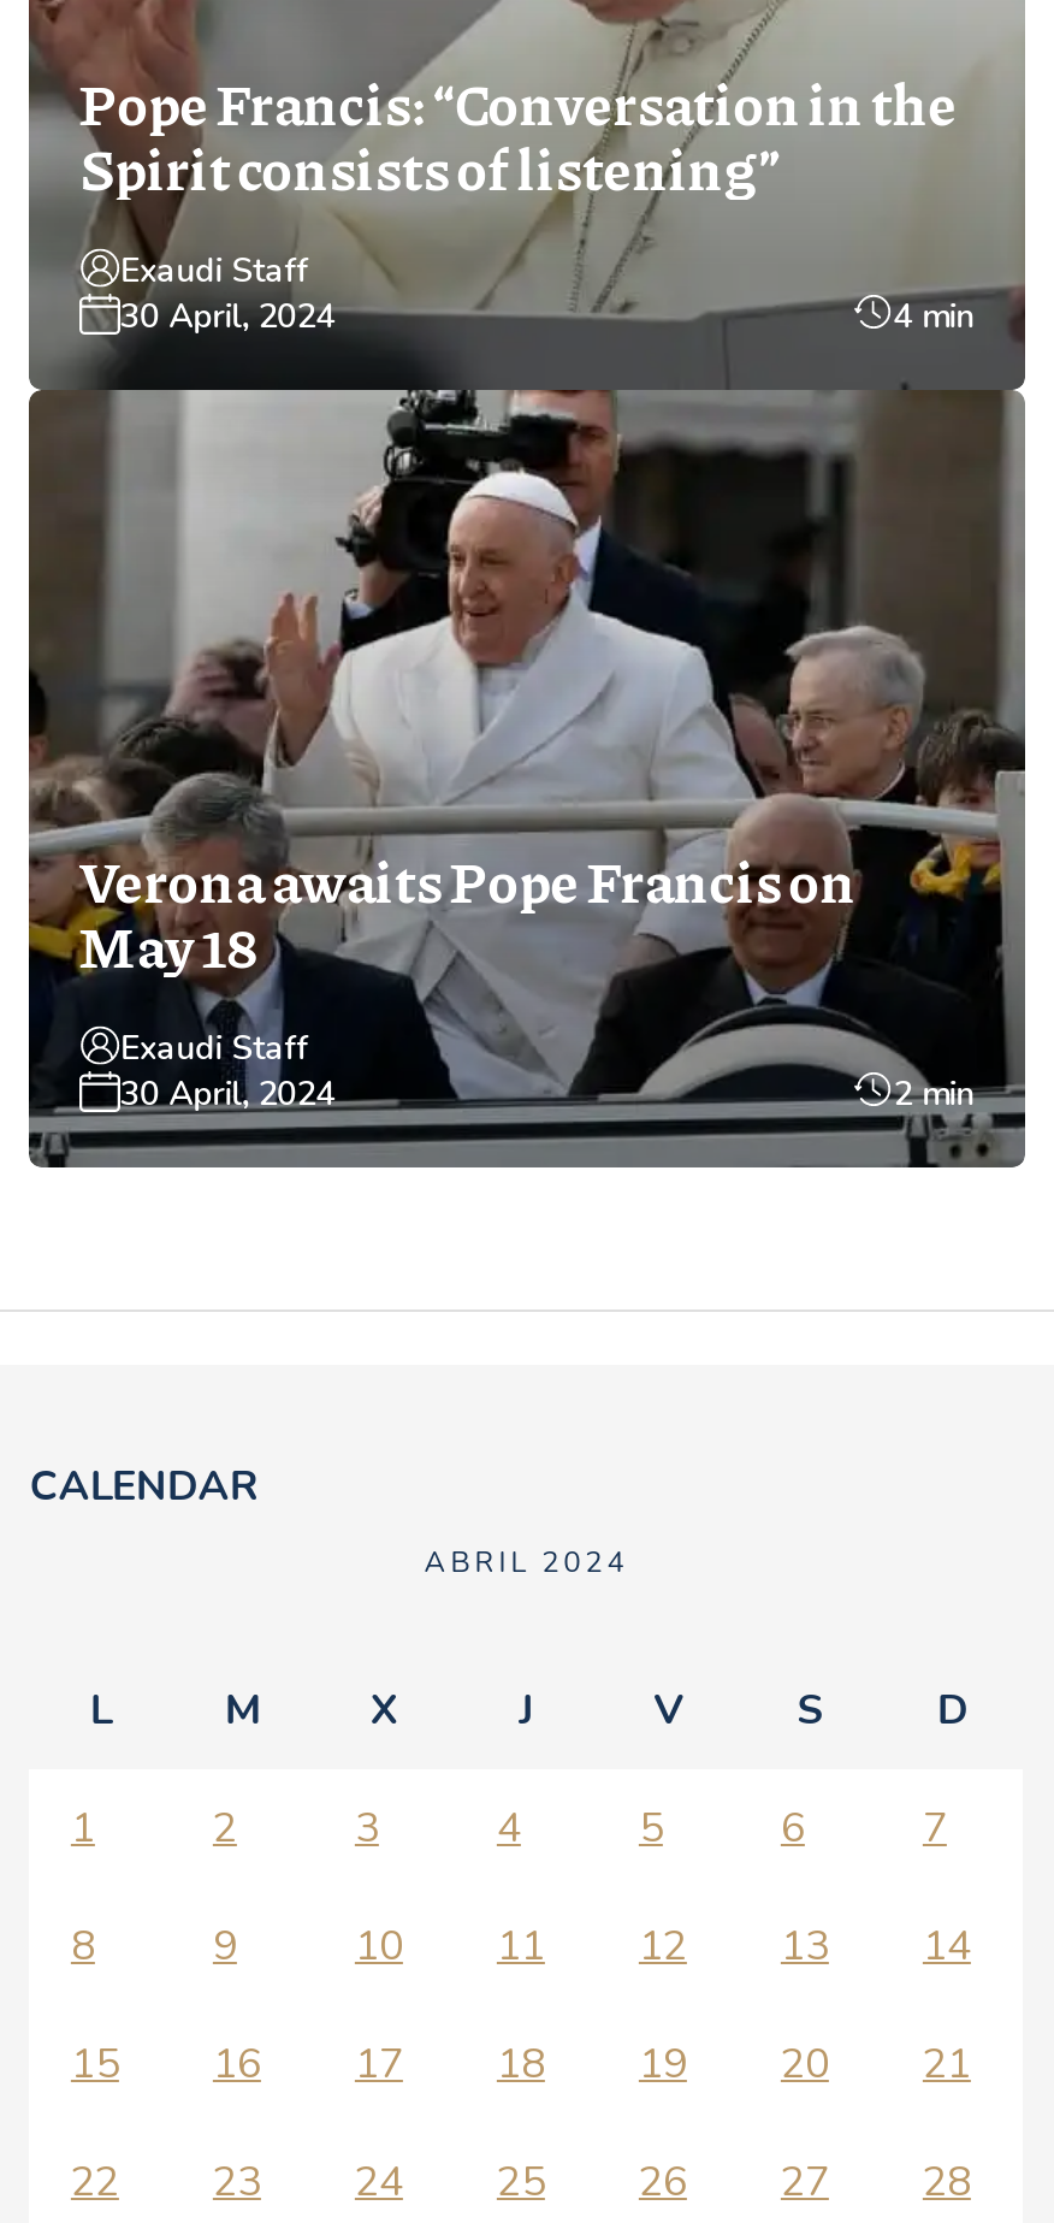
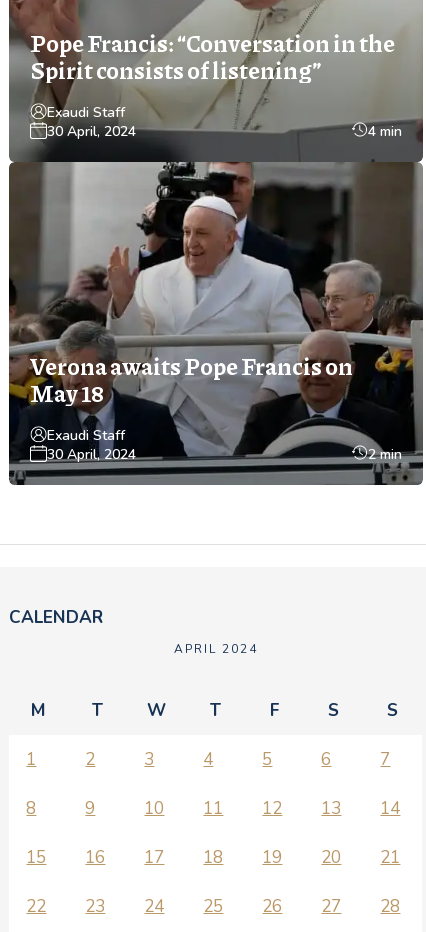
[90,1543,629,1739] ABRIL 2024 | L -> [174,641,258,657] APRIL 2024
[370,1684,683,1739] X | J | V -> [92,699,279,722] T | W | T | F
[937,1684,968,1739] D -> [387,699,398,722] S

